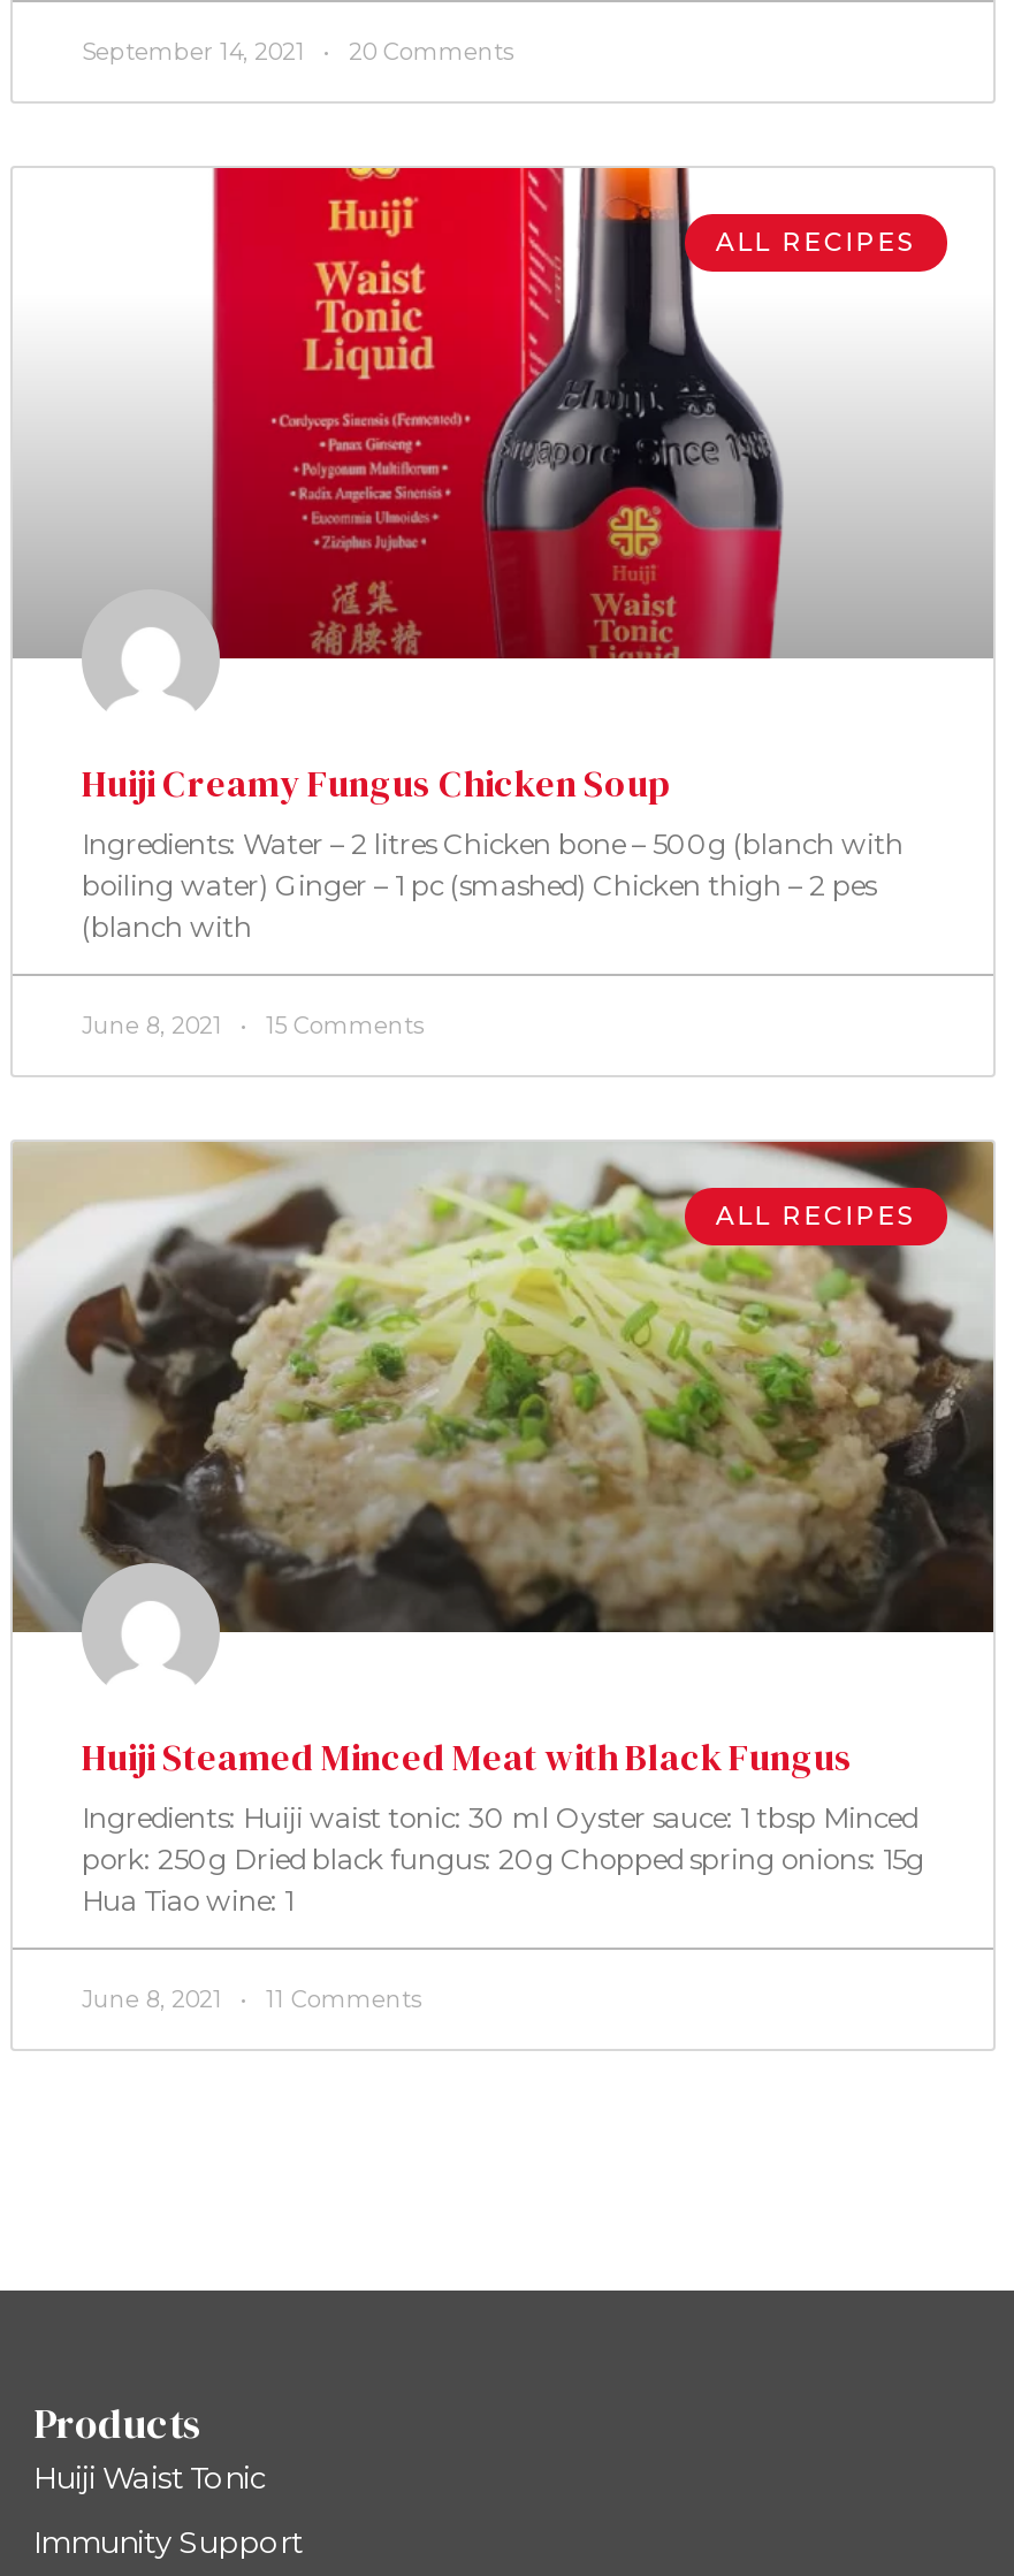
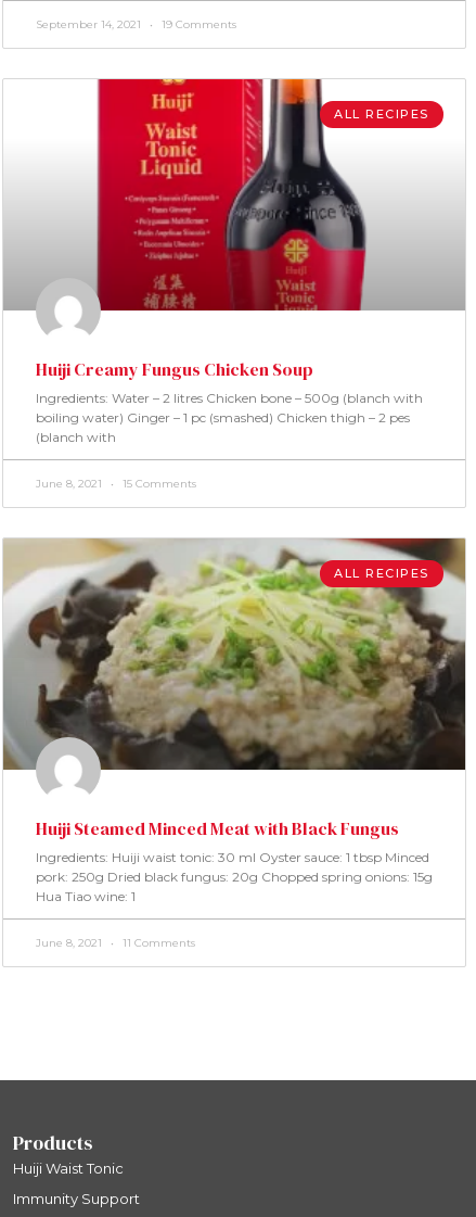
[82,38,512,68] September 14, 2021 20 Comments -> [36,18,236,32] September 14, 2021 19 Comments

